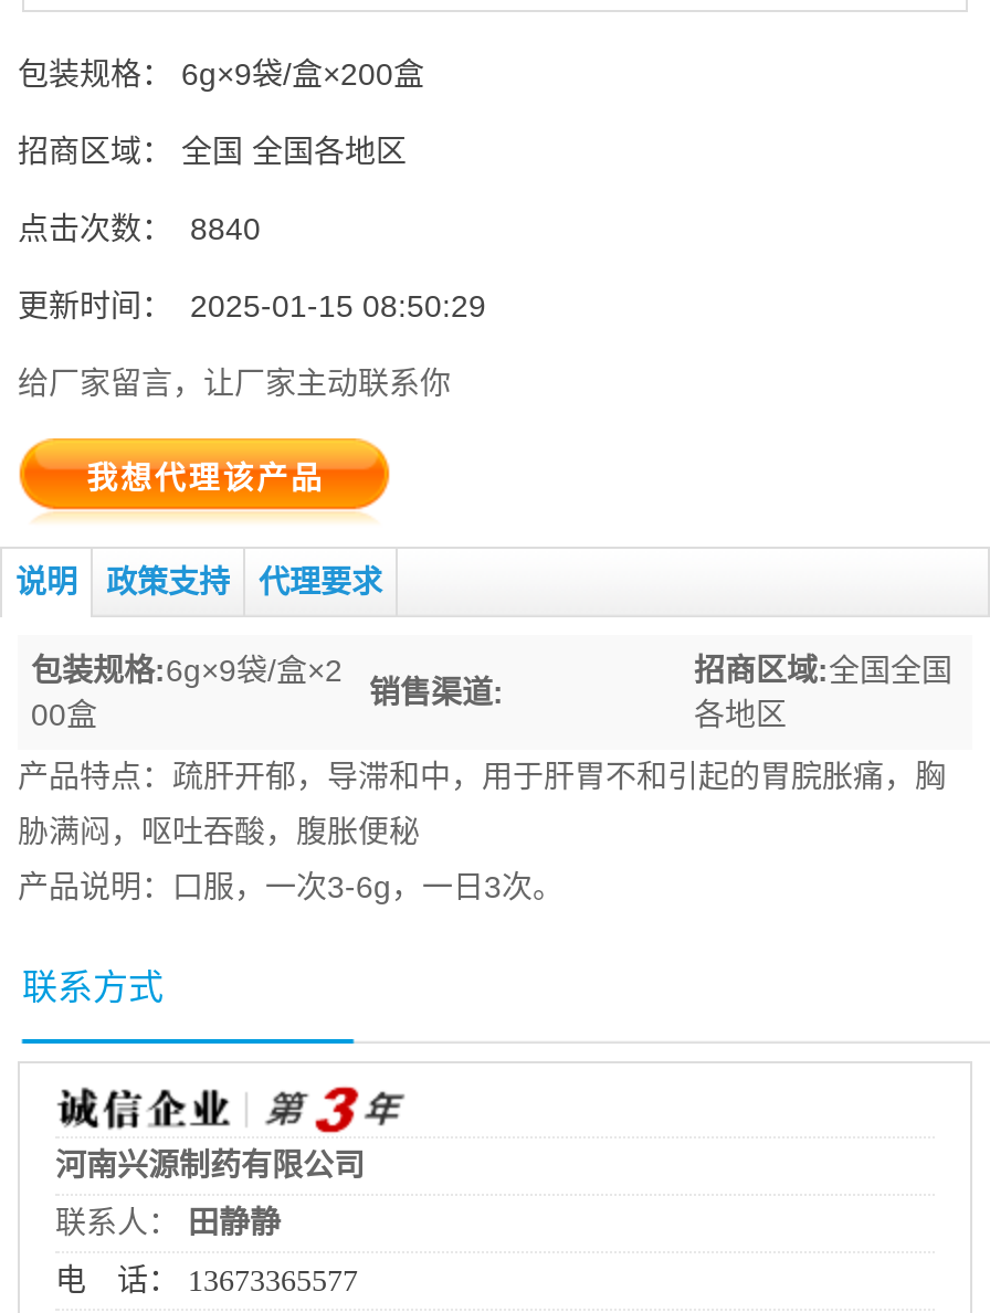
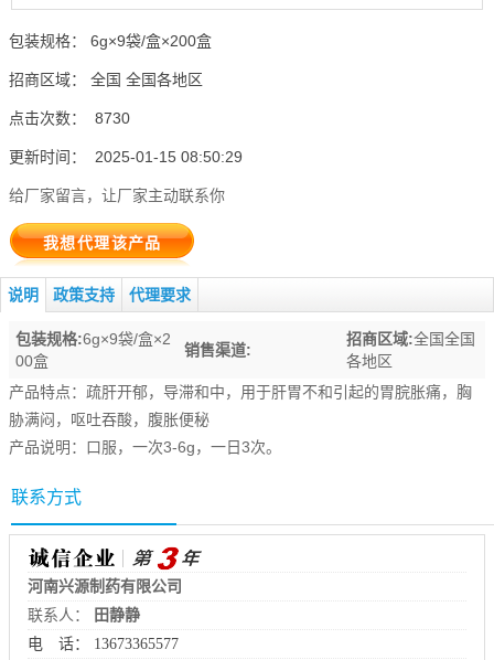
[18,211,261,246] 点击次数： 8840 -> [9,109,130,127] 点击次数： 8730

